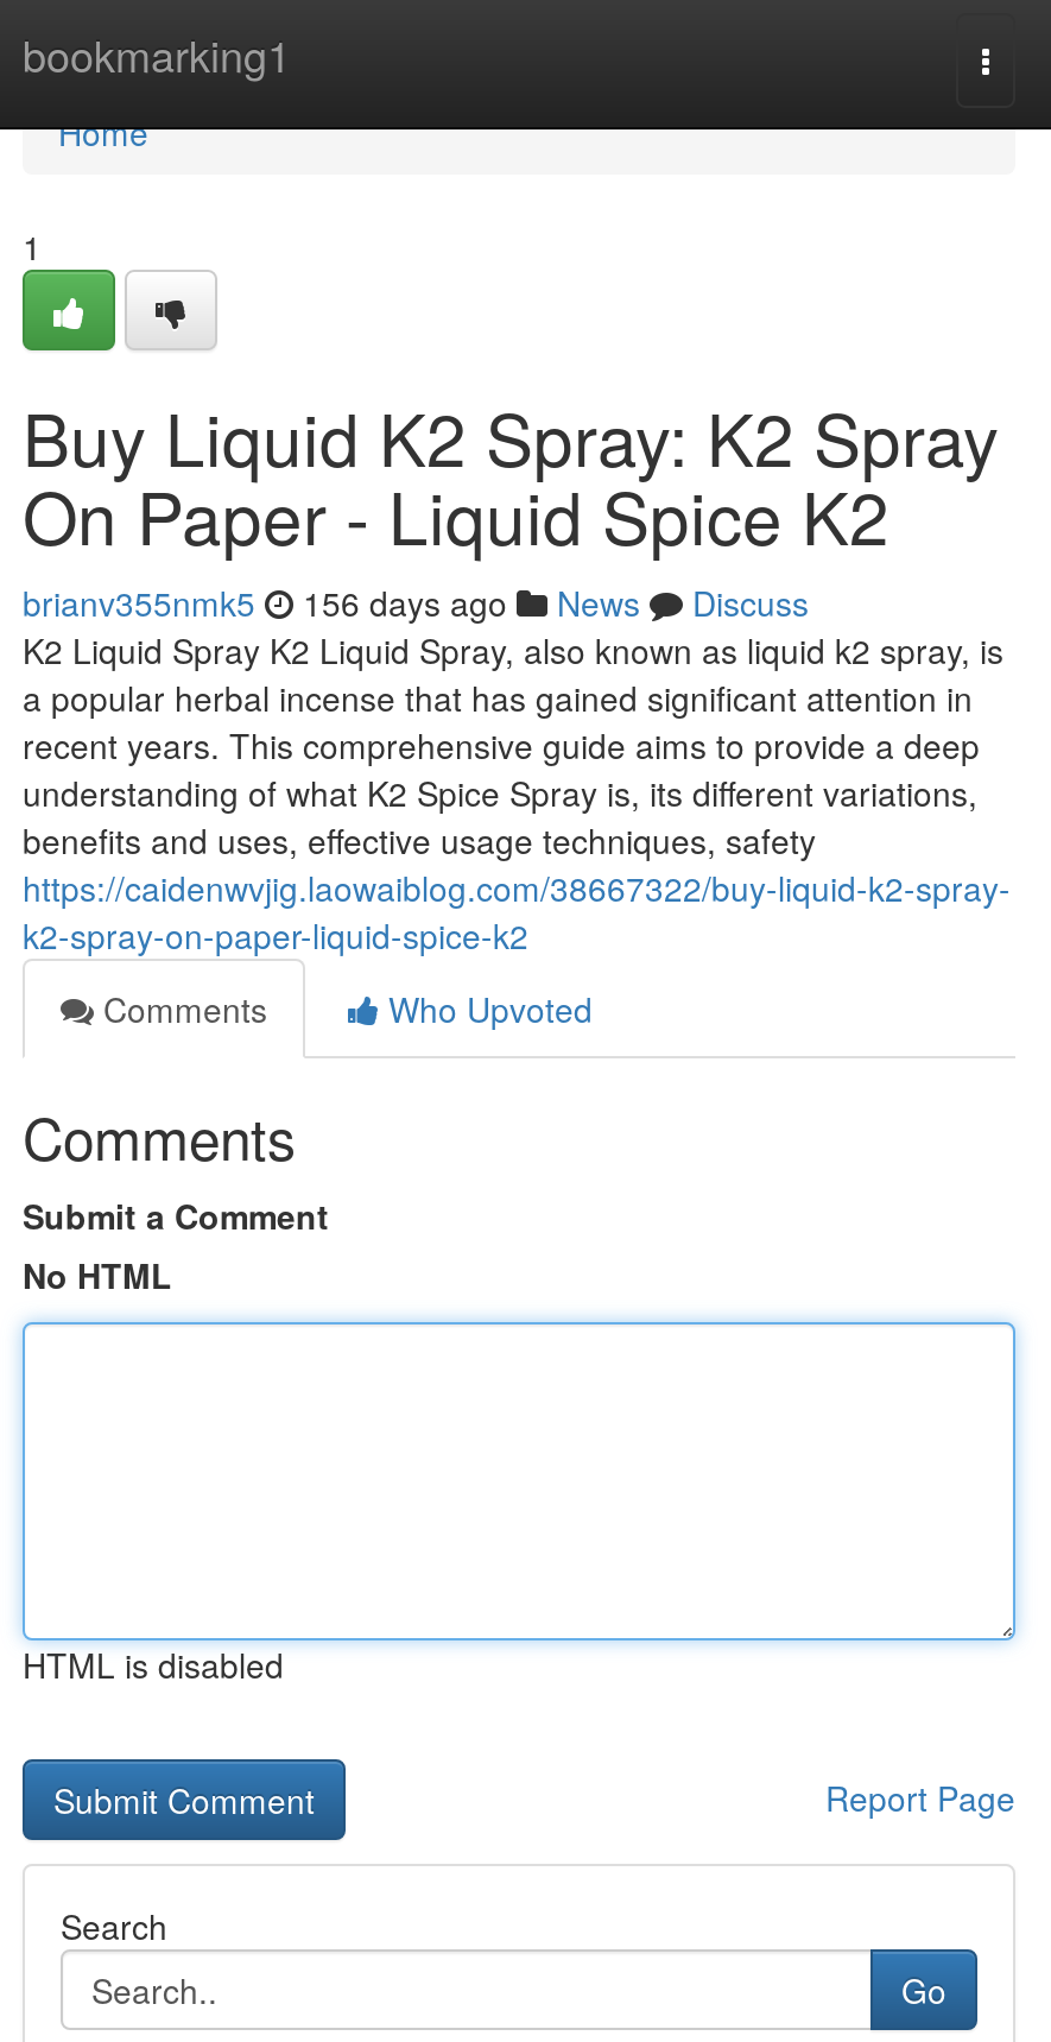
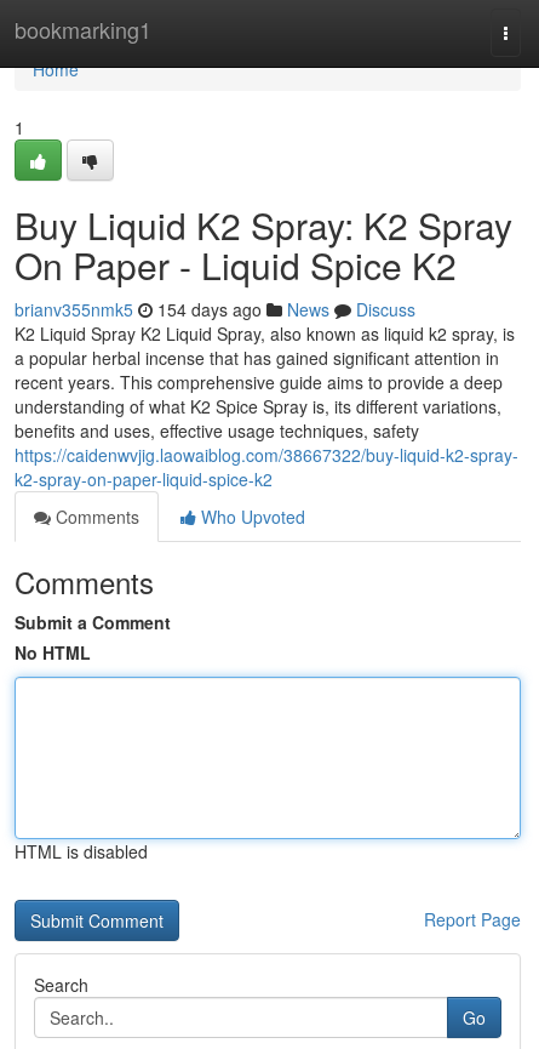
[23,579,809,626] brianv355nmk5 156 days ago News Discuss -> [15,297,415,321] brianv355nmk5 154 days ago News Discuss

